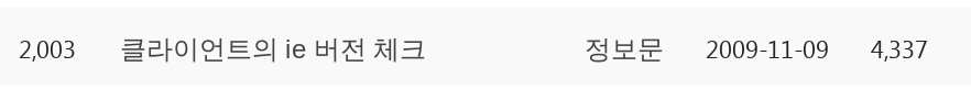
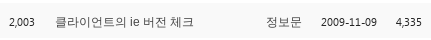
[585,32,928,65] 정보문 2009-11-09 4,337 -> [266,14,422,29] 정보문 2009-11-09 4,335

